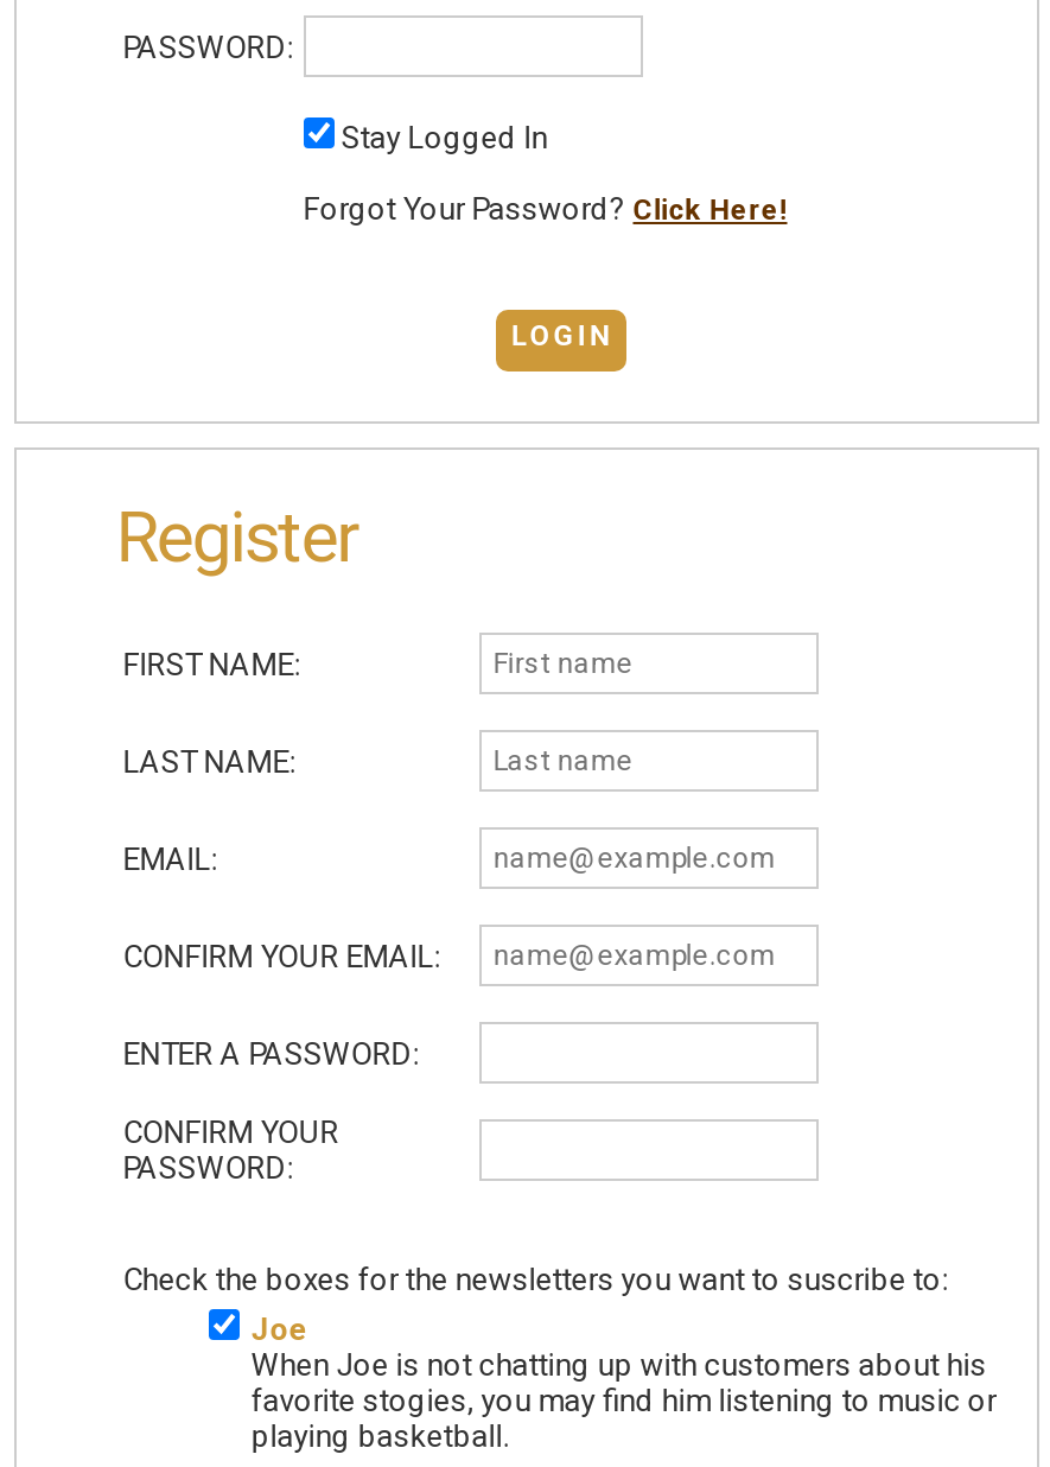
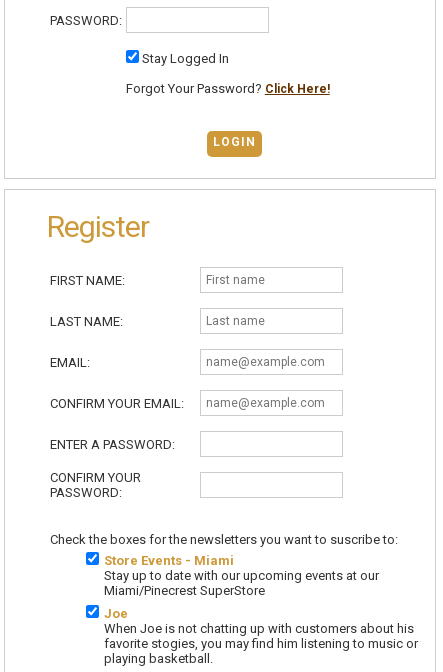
none -> [104,553,379,598] Store Events - Miami | Stay up to date with our upcoming events at our | Miami/Pinecrest SuperStore

